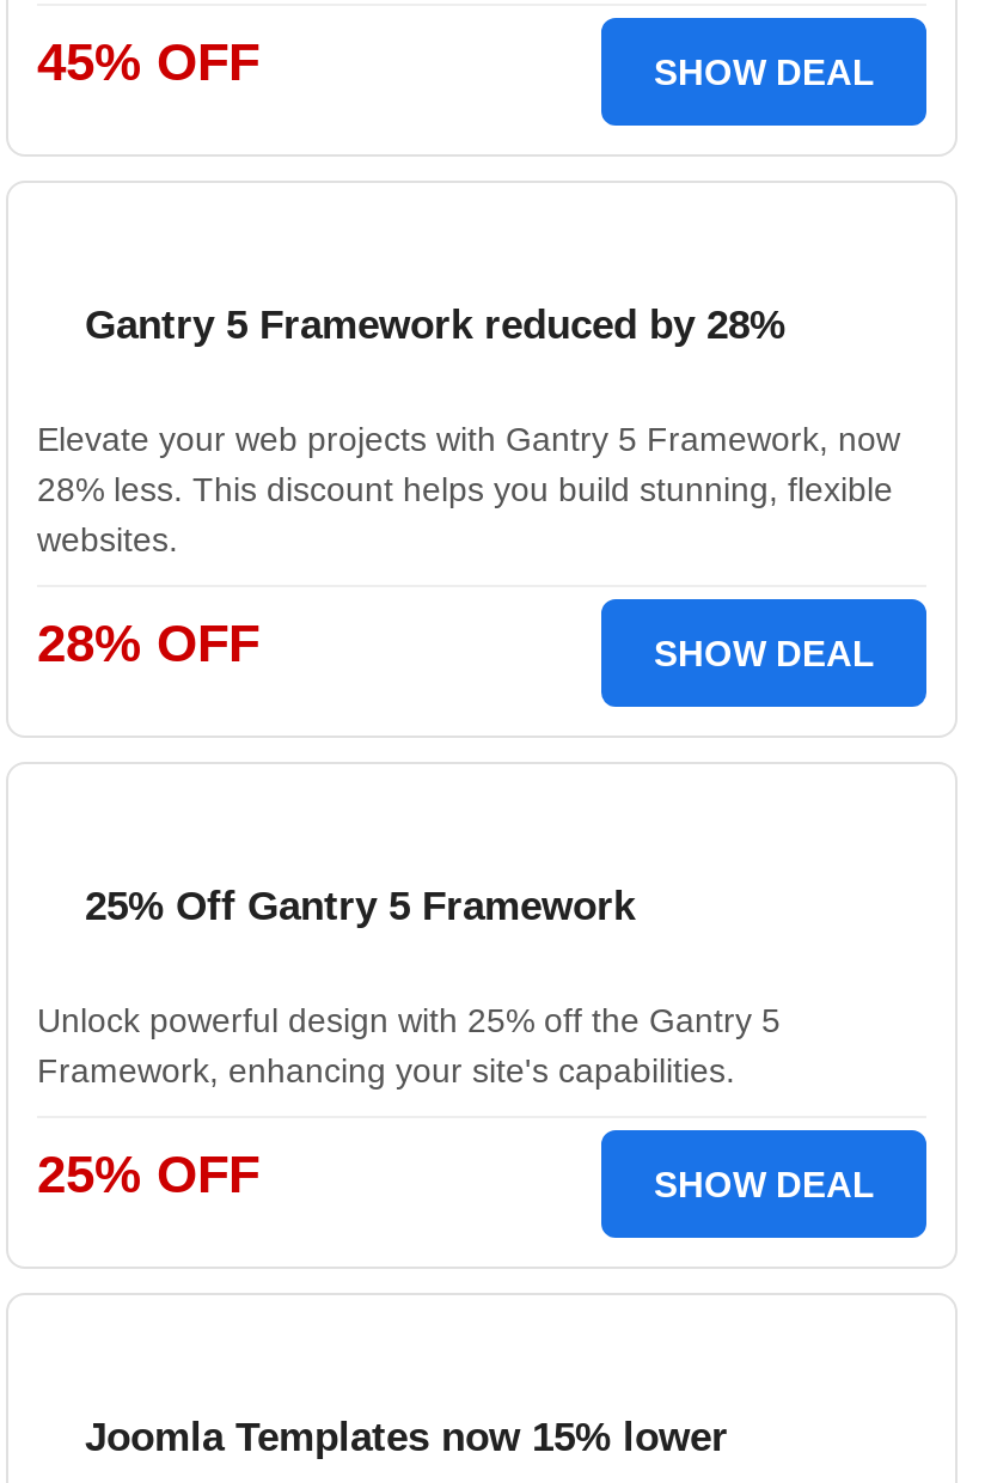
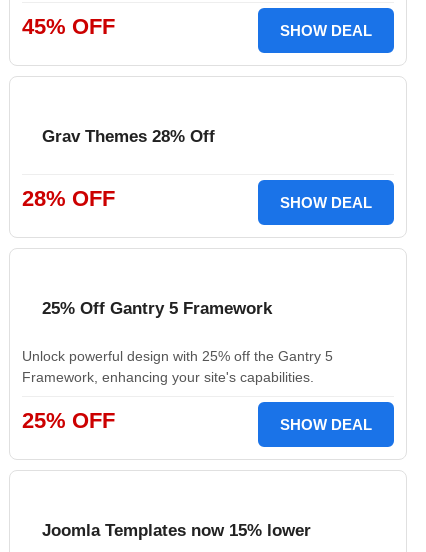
[37,303,900,559] Gantry 5 Framework reduced by 28% | Elevate your web projects with Gantry 5 Framework, now | 28% less. This discount helps you build stunning, flexible | websites. -> [42,127,215,146] Grav Themes 28% Off

